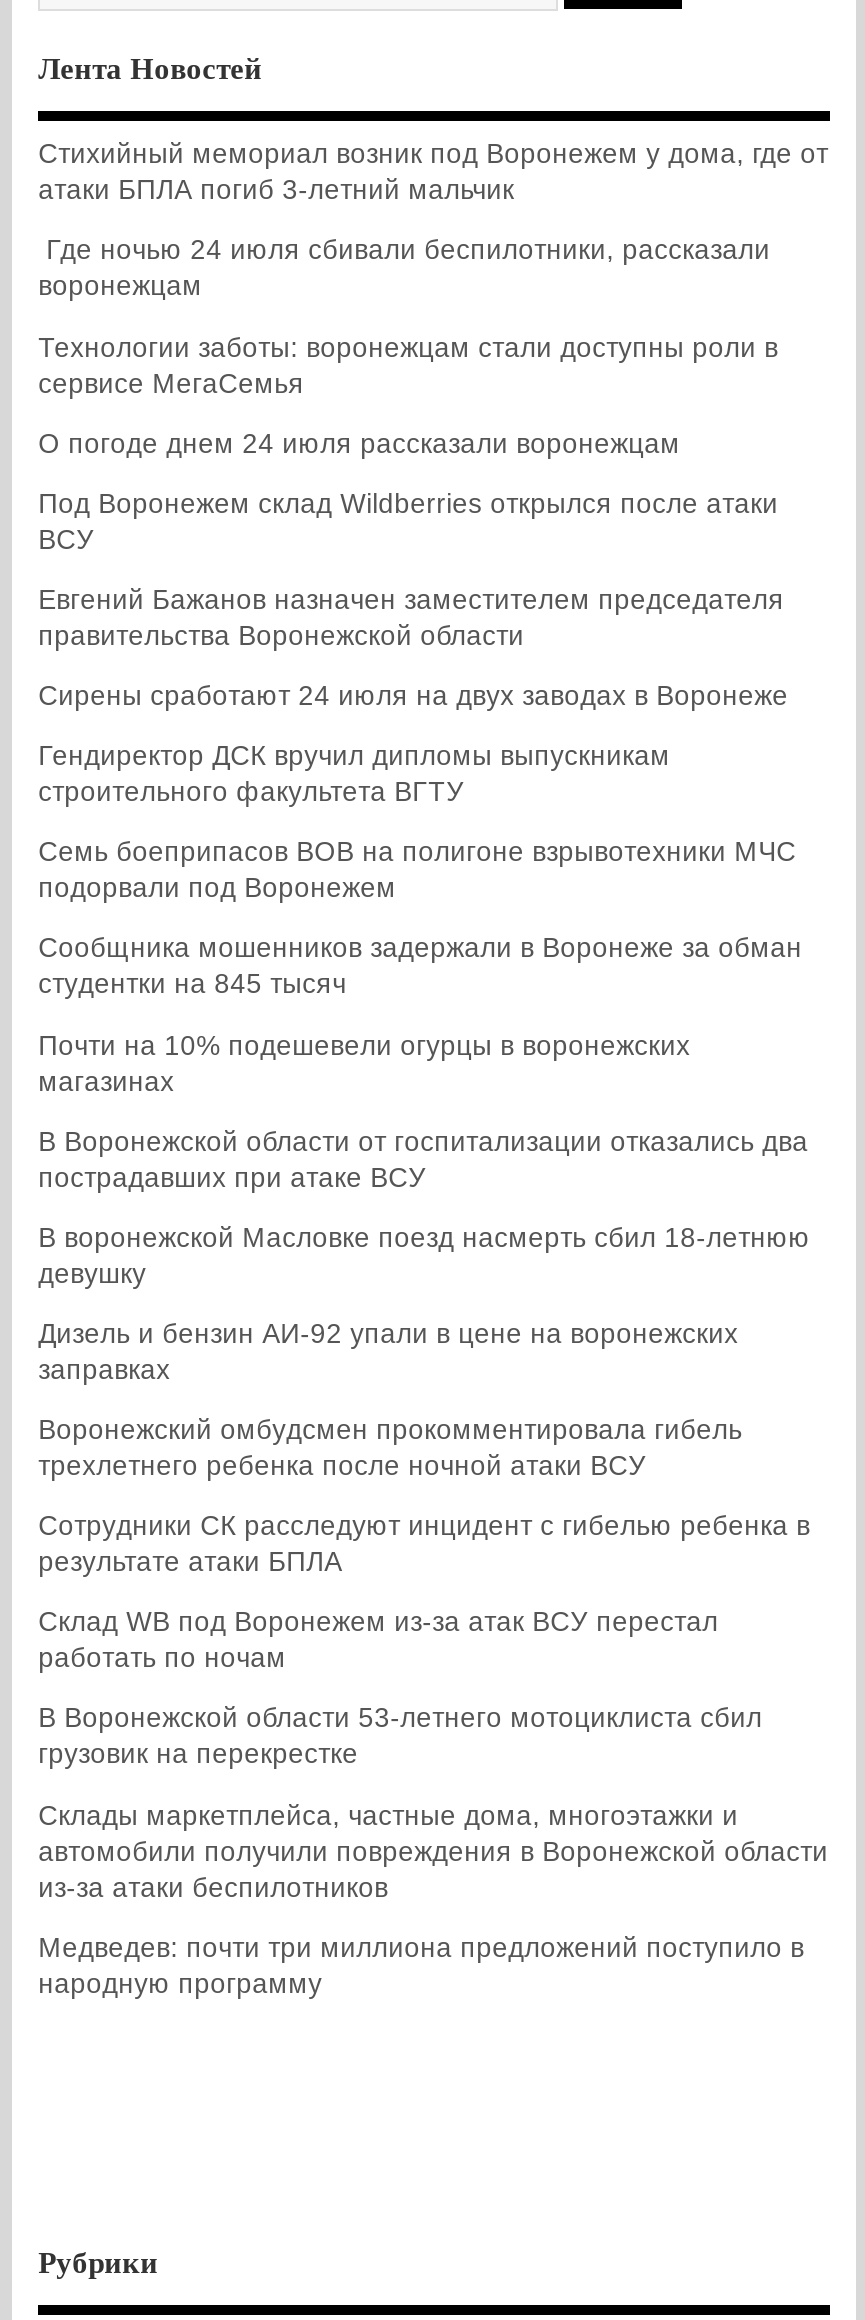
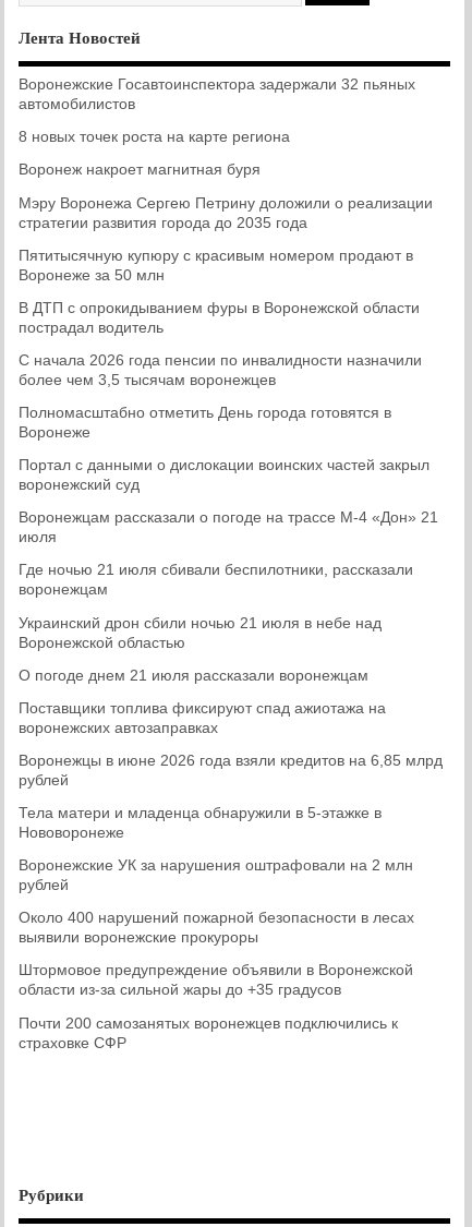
[38,139,828,266] Стихийный мемориал возник под Воронежем у дома, где от | атаки БПЛА погиб 3-летний мальчик | Где ночью 24 июля сбивали беспилотники, рассказали -> [19,76,438,578] Воронежские Госавтоинспектора задержали 32 пьяных | автомобилистов | 8 новых точек роста на карте региона | Воронеж накроет магнитная буря | Мэру Воронежа Сергею Петрину доложили о реализации | стратегии развития города до 2035 года | Пятитысячную купюру с красивым номером продают в | Воронеже за 50 млн | В ДТП с опрокидыванием фуры в Воронежской области | пострадал водитель | С начала 2026 года пенсии по инвалидности назначили | более чем 3,5 тысячам воронежцев | Полномасштабно отметить День города готовятся в | Воронеже | Портал с данными о дислокации воинских частей закрыл | воронежский суд | Воронежцам рассказали о погоде на трассе М-4 «Дон» 21 | июля | Где ночью 21 июля сбивали беспилотники, рассказали
moved [38,272,202,302] -> [19,582,108,598]: воронежцам
[38,332,828,1998] Технологии заботы: воронежцам стали доступны роли в | сервисе МегаСемья | О погоде днем 24 июля рассказали воронежцам | Под Воронежем склад Wildberries открылся после атаки | ВСУ | Евгений Бажанов назначен заместителем председателя | правительства Воронежской области | Сирены сработают 24 июля на двух заводах в Воронеже | Гендиректор ДСК вручил дипломы выпускникам | строительного факультета ВГТУ | Семь боеприпасов ВОВ на полигоне взрывотехники МЧС | подорвали под Воронежем | Сообщника мошенников задержали в Воронеже за обман | студентки на 845 тысяч | Почти на 10% подешевели огурцы в воронежских | магазинах | В Воронежской области от госпитализации отказались два | пострадавших при атаке ВСУ | В воронежской Масловке поезд насмерть сбил 18-летнюю | девушку | Дизель и бензин АИ-92 упали в цене на воронежских | заправках | Воронежский омбудсмен прокомментировала гибель | трехлетнего ребенка после ночной атаки ВСУ | Сотрудники СК расследуют инцидент с гибелью ребенка в | результате атаки БПЛА | Склад WB под Воронежем из-за атак ВСУ перестал | работать по ночам | В Воронежской области 53-летнего мотоциклиста сбил | грузовик на перекрестке | Склады маркетплейса, частные дома, многоэтажки и | автомобили получили повреждения в Воронежской области | из-за атаки беспилотников | Медведев: почти три миллиона предложений поступило в | народную программу -> [19,615,443,1051] Украинский дрон сбили ночью 21 июля в небе над | Воронежской областью | О погоде днем 21 июля рассказали воронежцам | Поставщики топлива фиксируют спад ажиотажа на | воронежских автозаправках | Воронежцы в июне 2026 года взяли кредитов на 6,85 млрд | рублей | Тела матери и младенца обнаружили в 5-этажке в | Нововоронеже | Воронежские УК за нарушения оштрафовали на 2 млн | рублей | Около 400 нарушений пожарной безопасности в лесах | выявили воронежские прокуроры | Штормовое предупреждение объявили в Воронежской | области из-за сильной жары до +35 градусов | Почти 200 самозанятых воронежцев подключились к | страховке СФР

